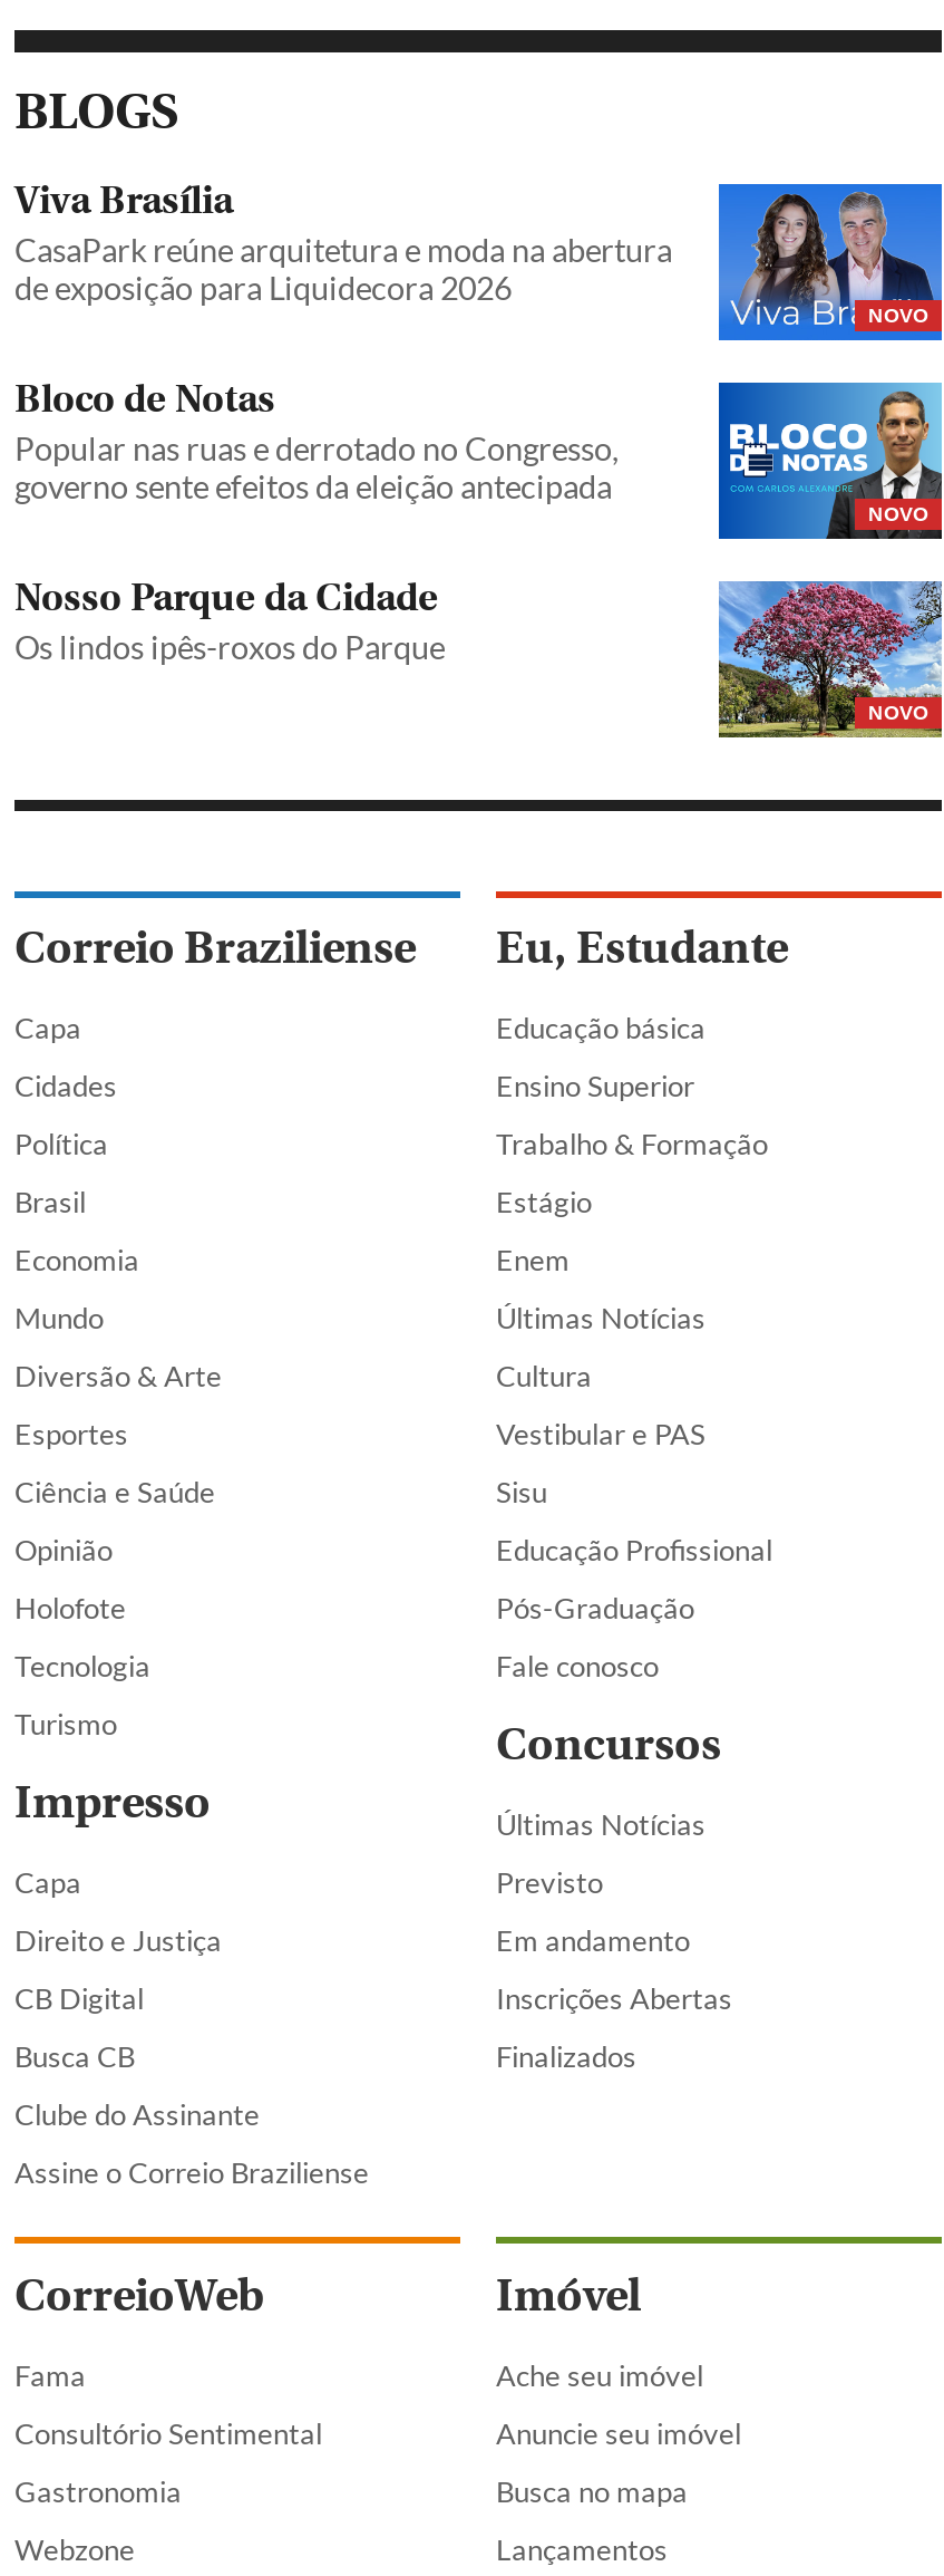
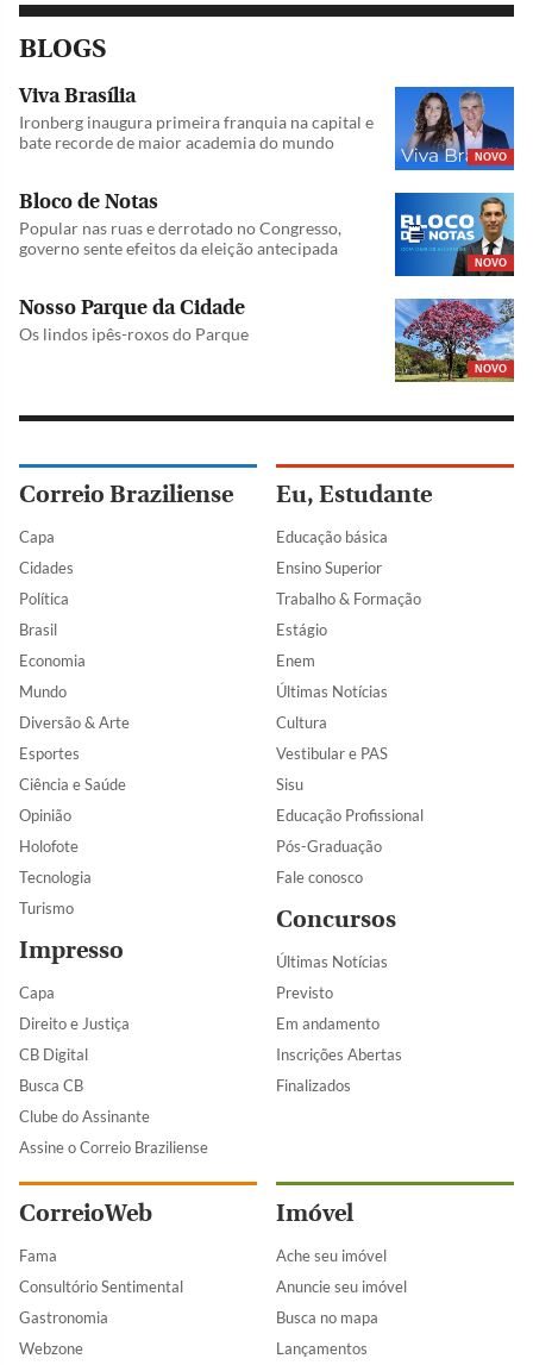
[14,230,672,306] CasaPark reúne arquitetura e moda na abertura | de exposição para Liquidecora 2026 -> [19,112,374,152] Ironberg inaugura primeira franquia na capital e | bate recorde de maior academia do mundo

